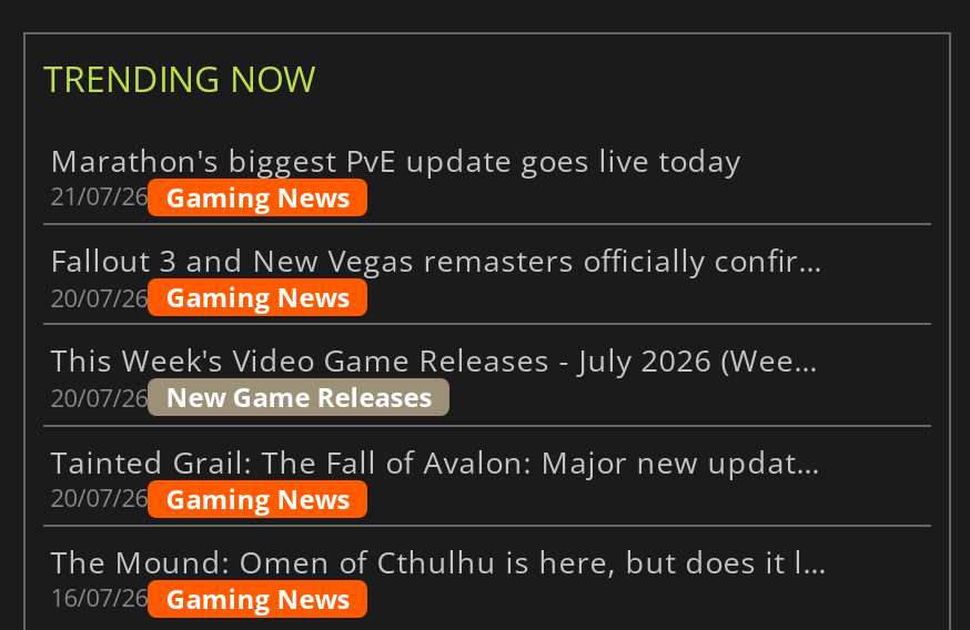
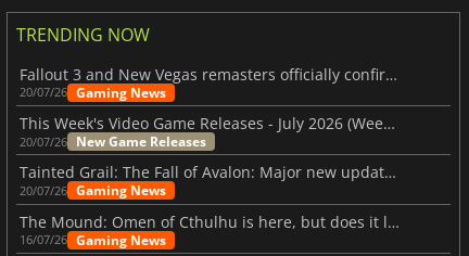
[50,139,741,216] Marathon's biggest PvE update goes live today | 21/07/26 Gaming News -> none

